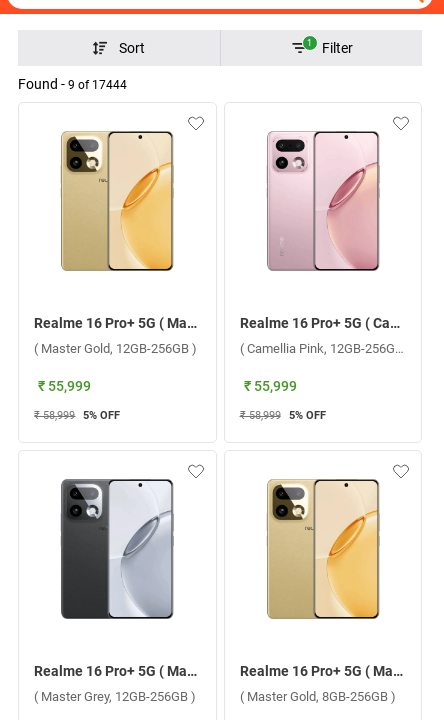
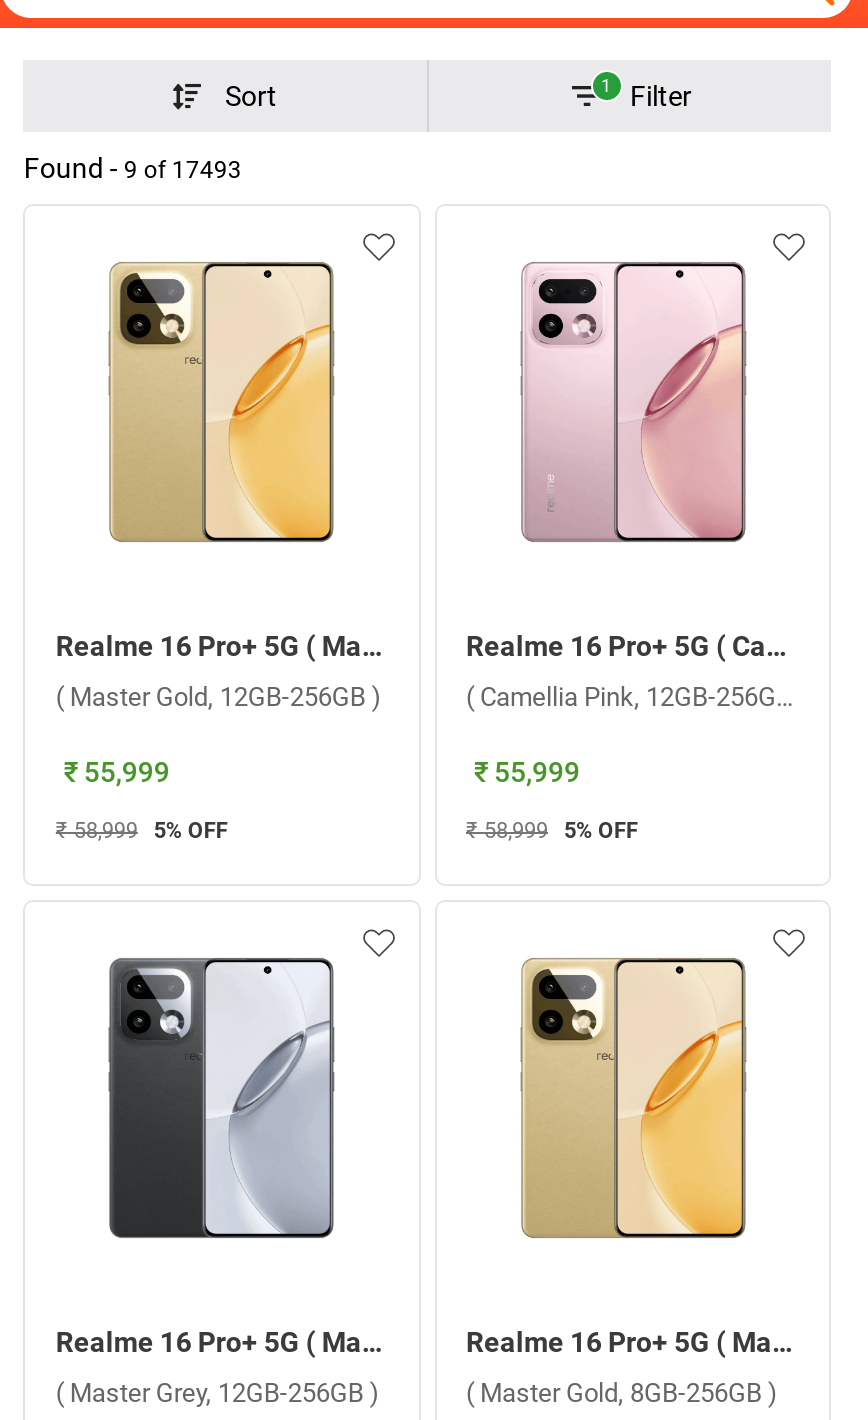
[18,76,127,92] Found - 9 of 17444 -> [24,152,242,184] Found - 9 of 17493

